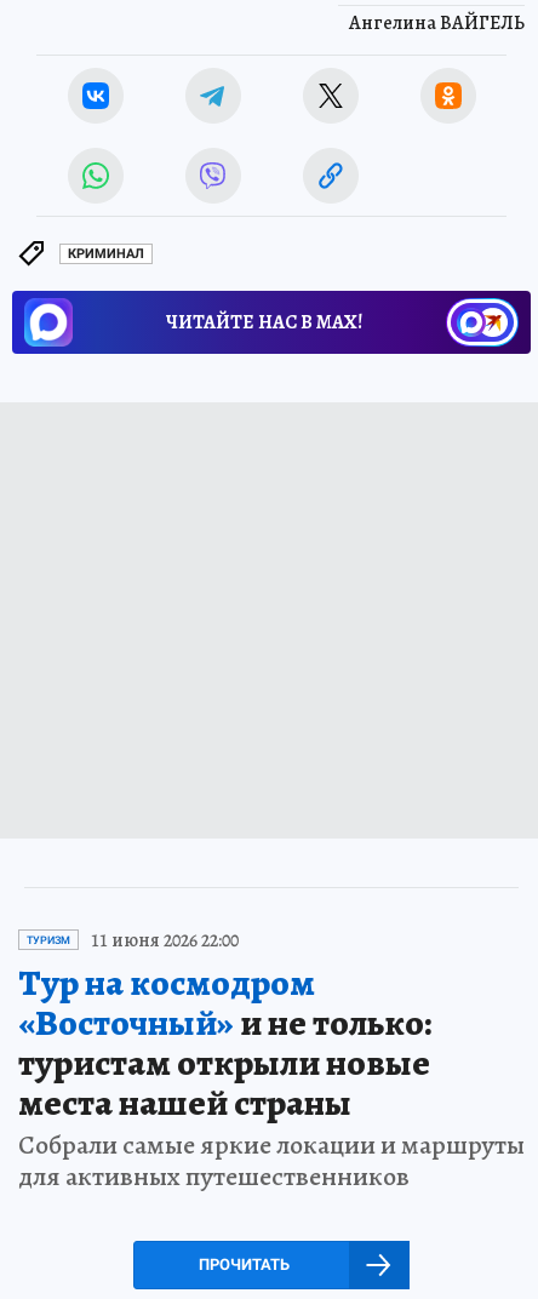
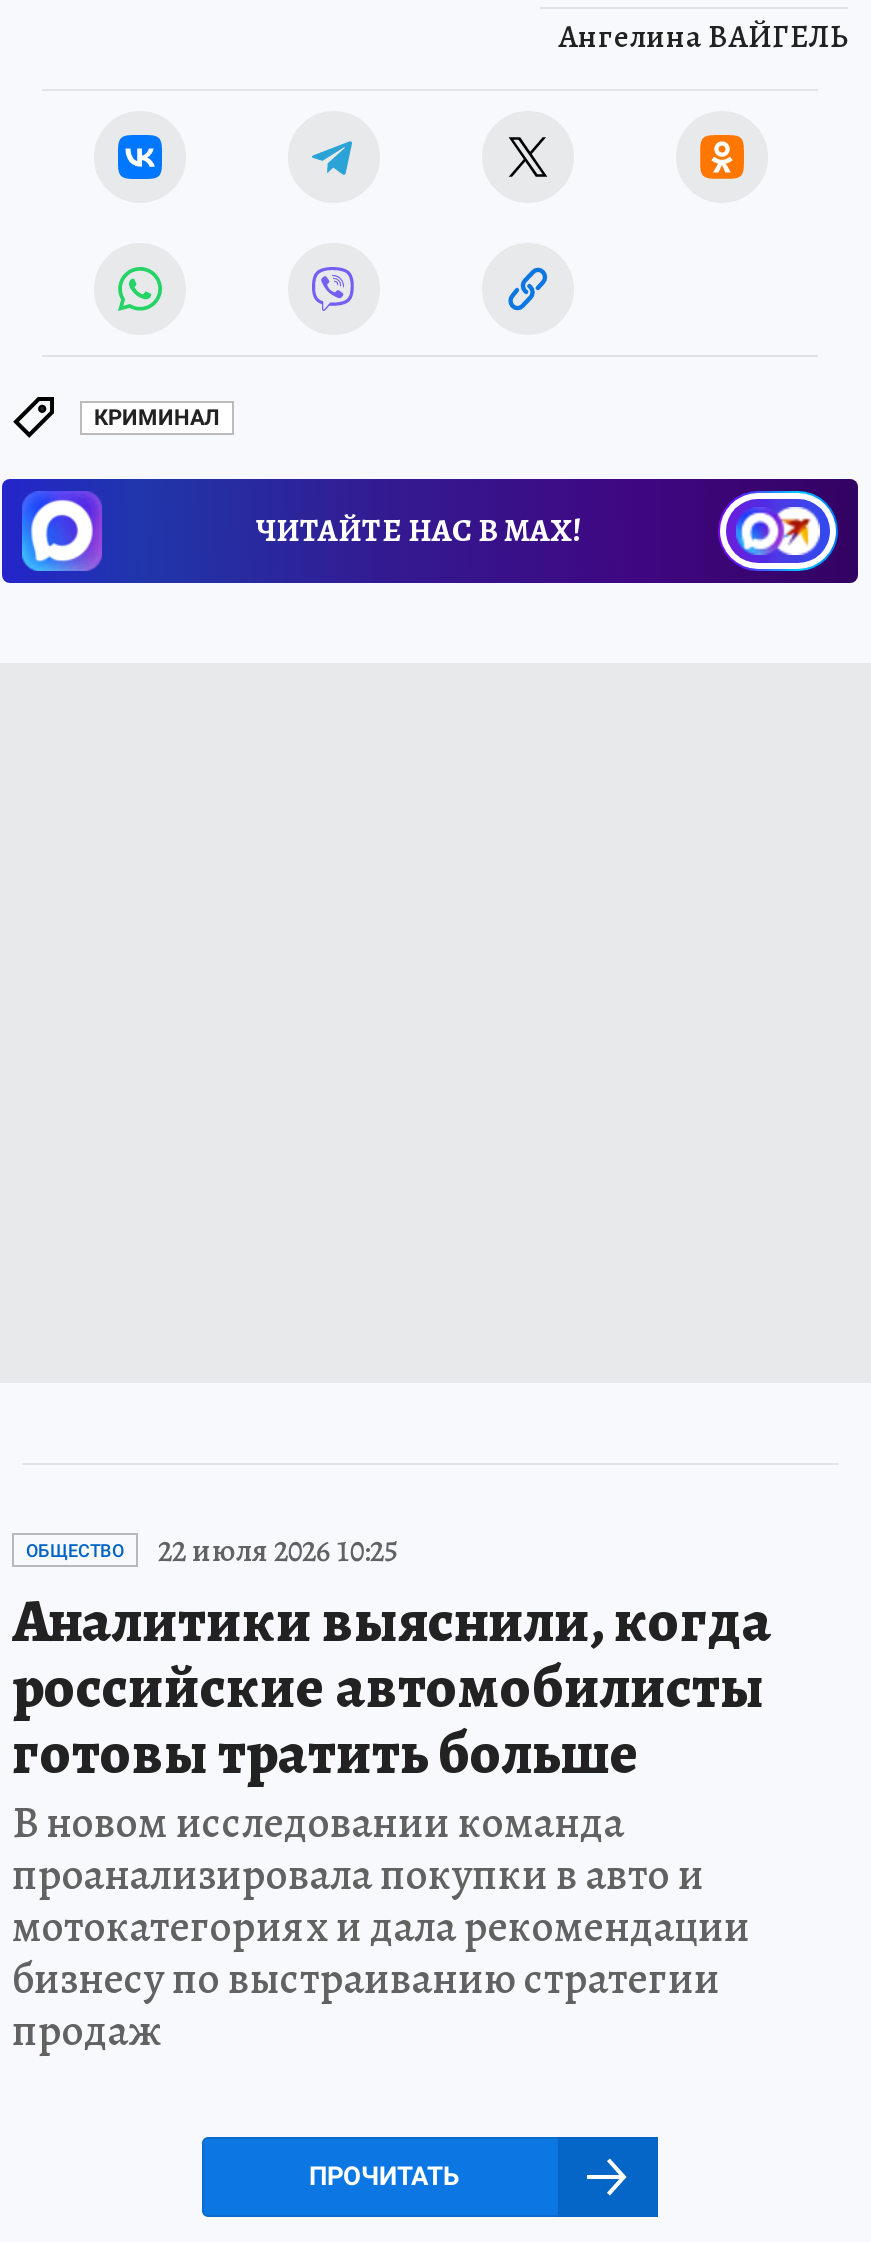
[18,927,525,1194] ТУРИЗМ | 11 июня 2026 22:00 | Тур на космодром | «Восточный»и не только: | туристам открыли новые | места нашей страны | Собрали самые яркие локации и маршруты | для активных путешественников -> [12,1528,772,2060] ОБЩЕСТВО | 22 июля 2026 10:25 | Аналитики выяснили, когда | российские автомобилисты | готовы тратить больше | В новом исследовании команда | проанализировала покупки в авто и | мотокатегориях и дала рекомендации | бизнесу по выстраиванию стратегии | продаж

